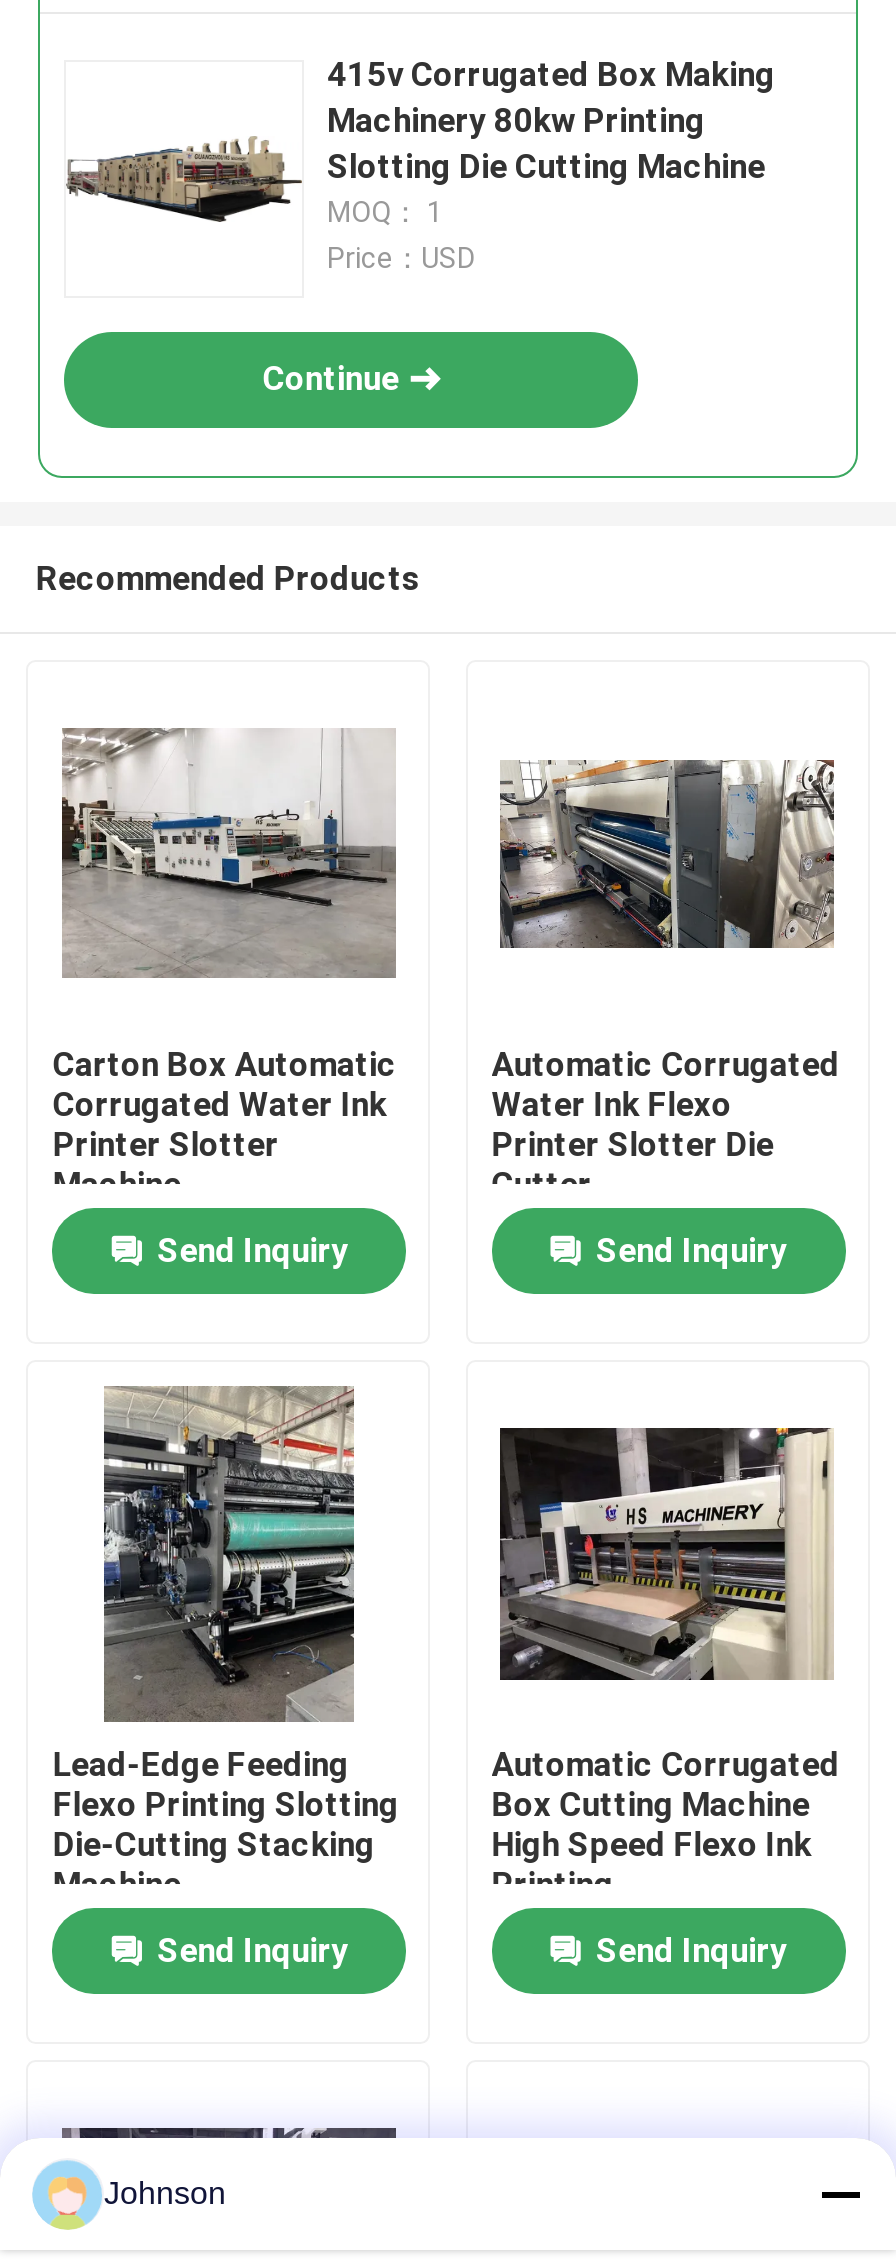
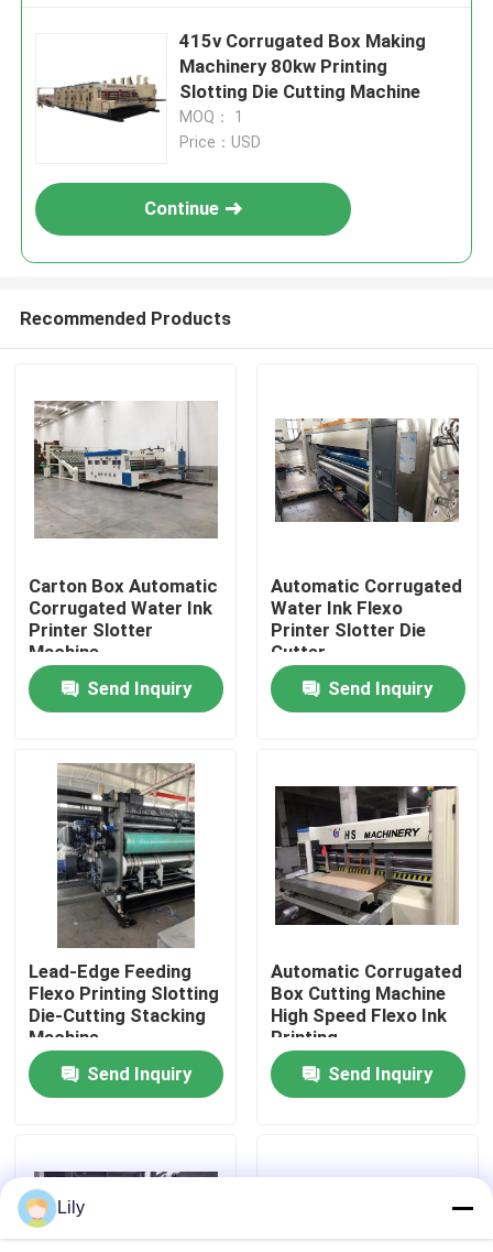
[104,2176,226,2210] Johnson -> [57,1198,85,1217] Lily

